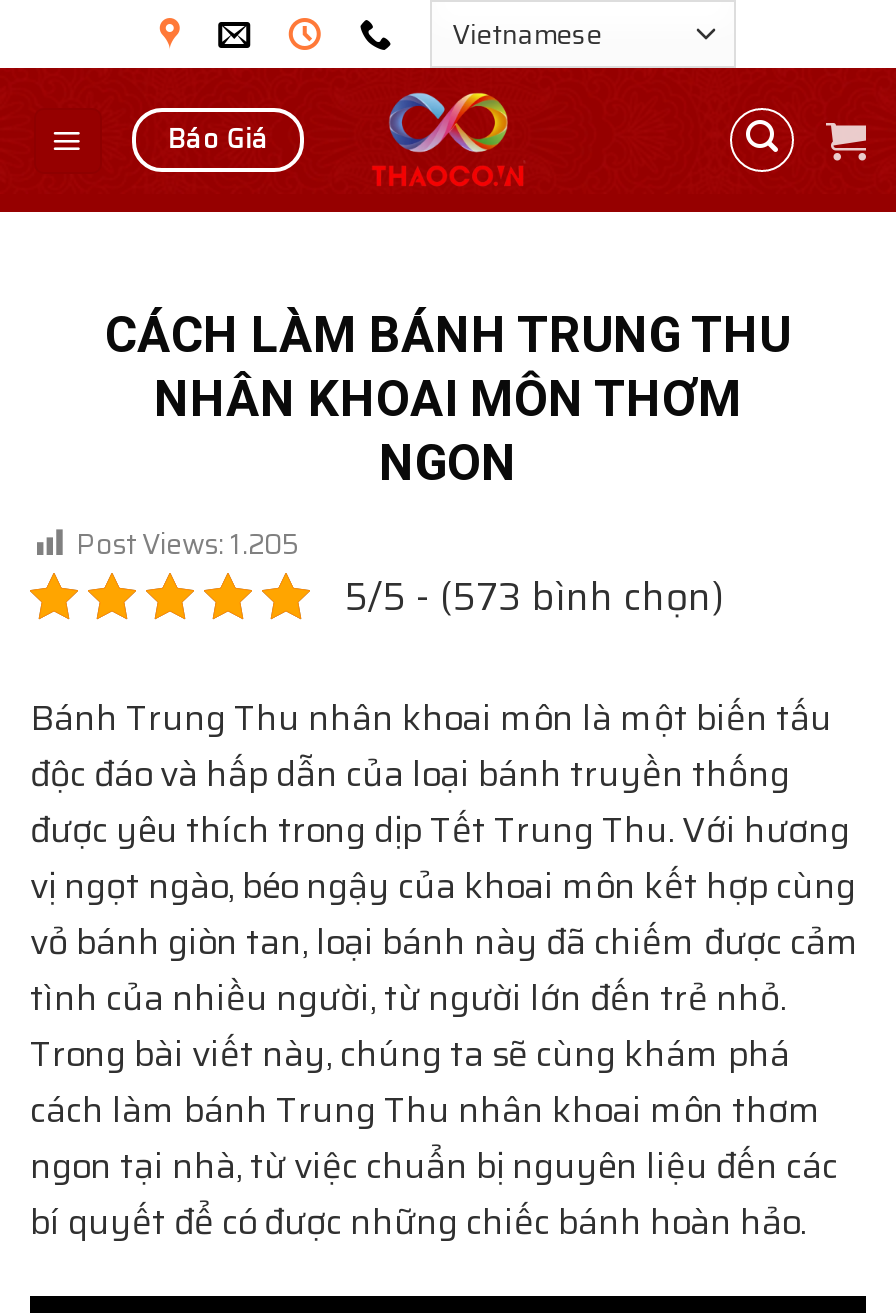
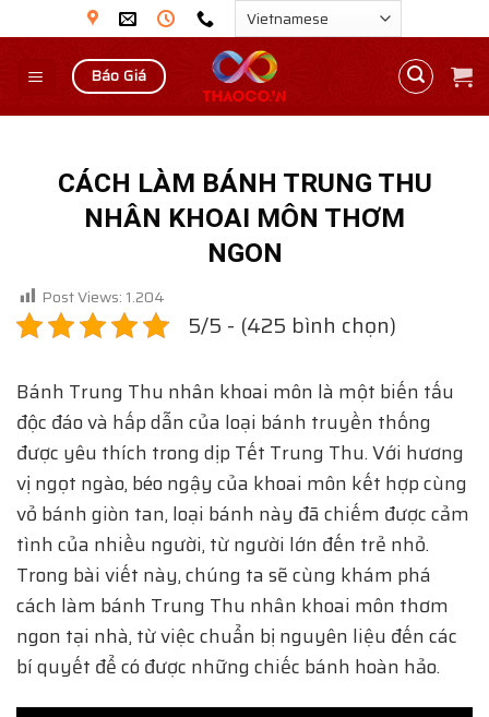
[76,521,298,565] Post Views: 1.205 -> [41,285,165,309] Post Views: 1.204
[344,566,724,626] 5/5 - (573 bình chọn) -> [188,309,396,342] 5/5 - (425 bình chọn)

